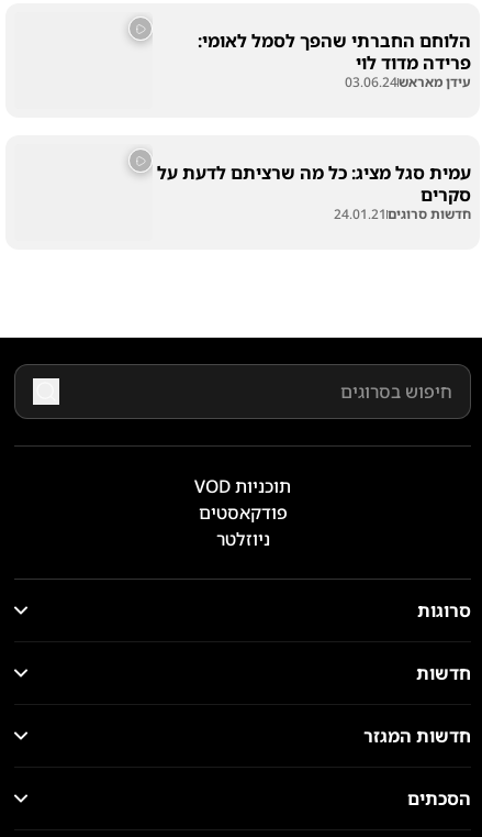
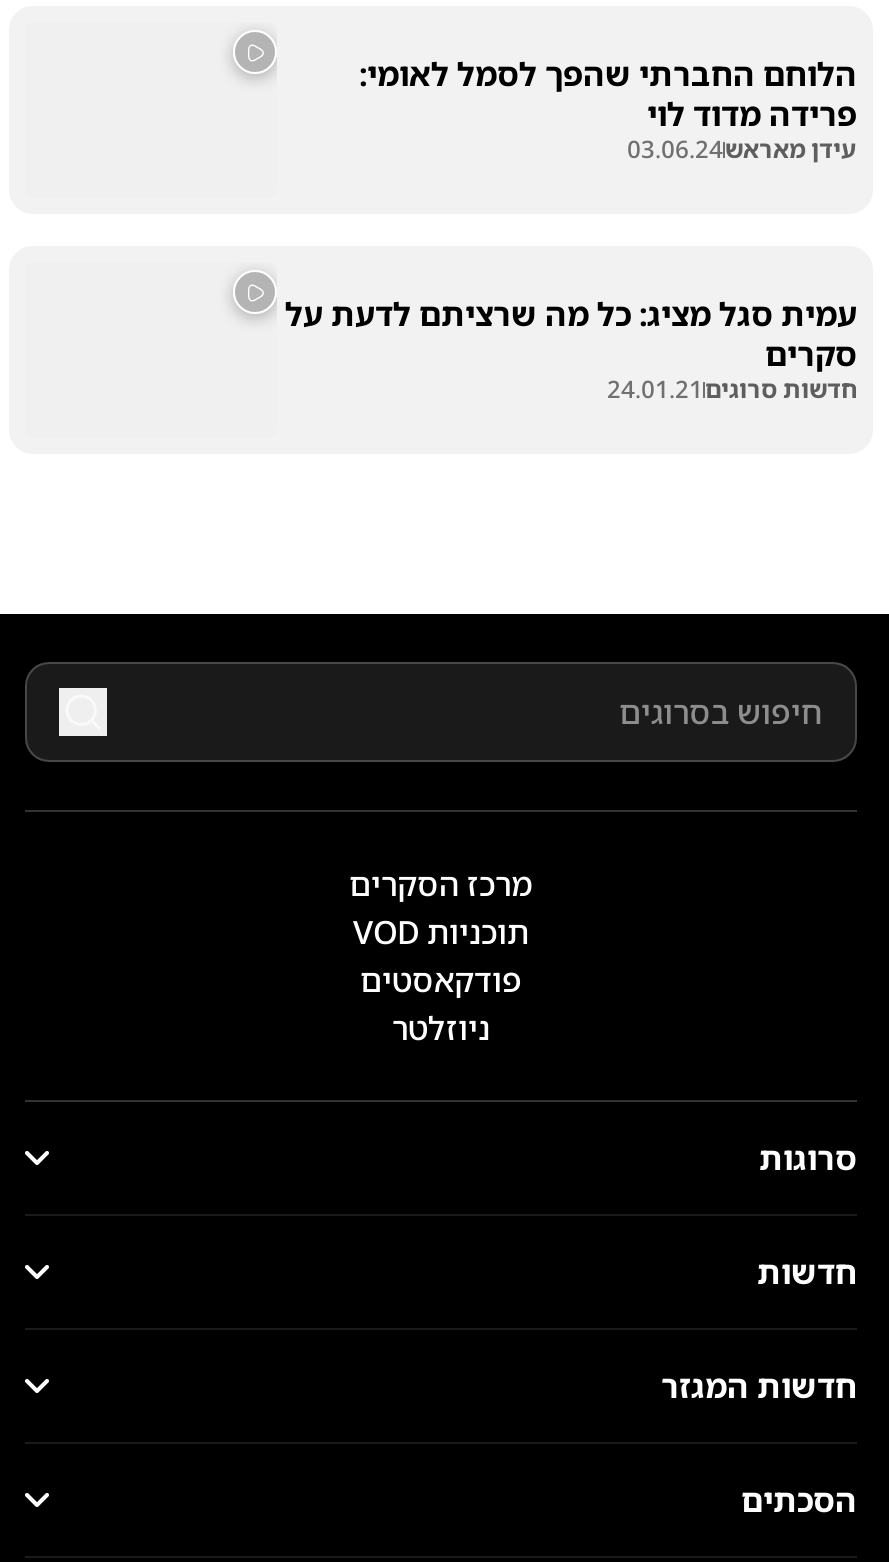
none -> [349,862,533,906] מרכז הסקרים

